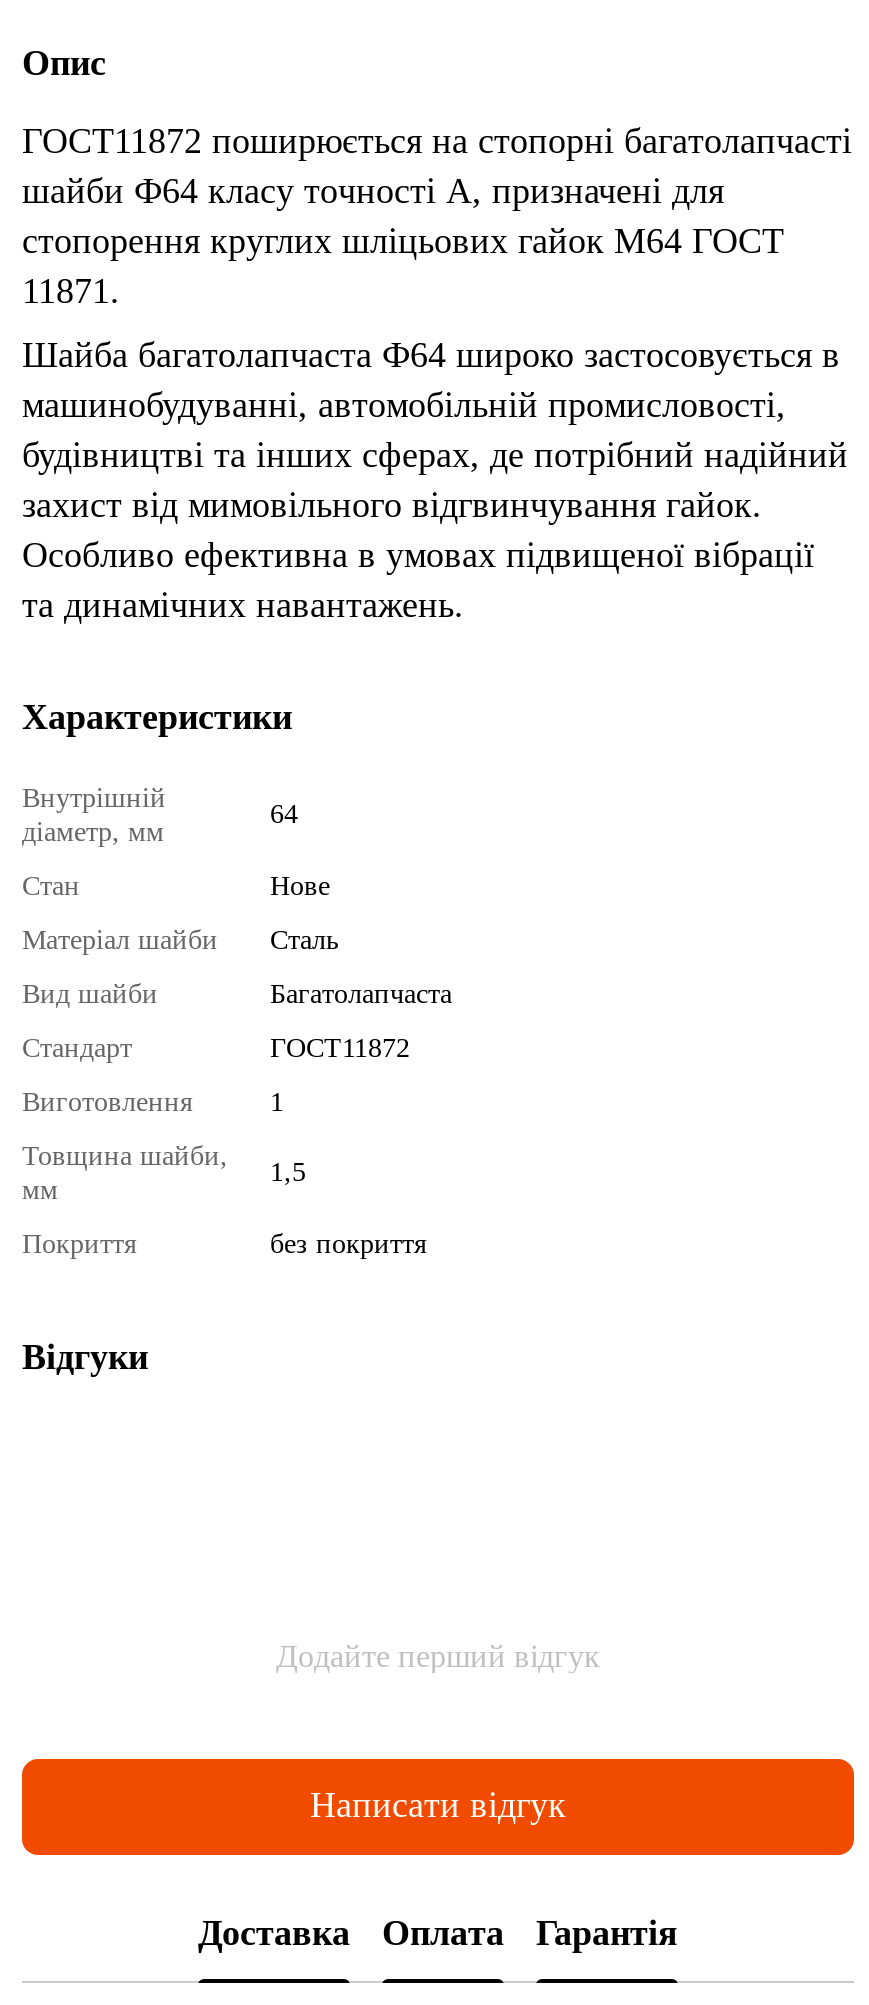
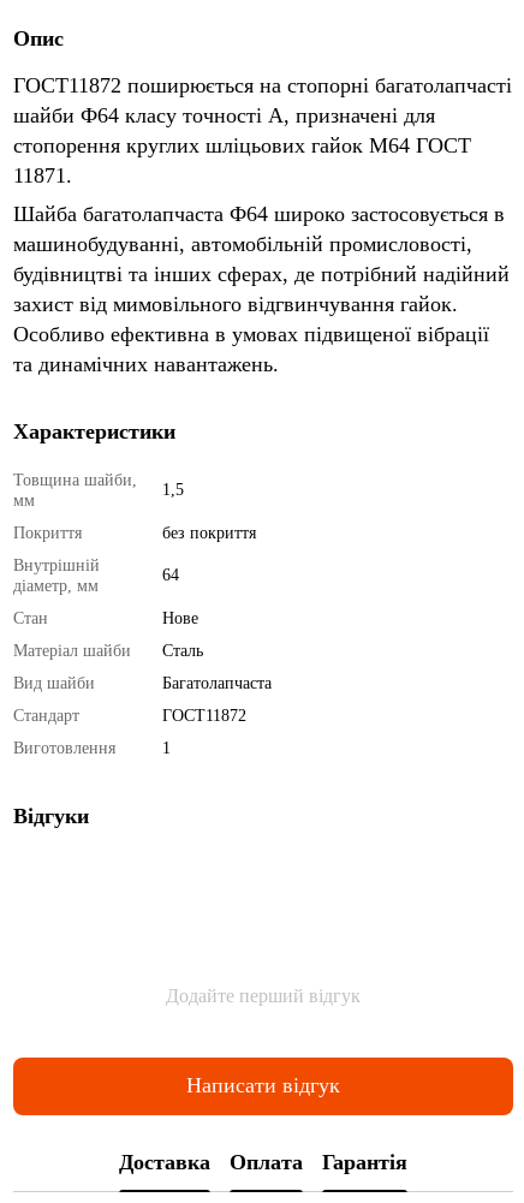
moved [22,782,452,1116] -> [13,556,272,757]: Внутрішній | діаметр, мм | 64 | ... | Виготовлення | 1
moved [22,1140,228,1204] -> [13,471,137,509]: Товщина шайби, | мм
moved [22,1156,426,1258] -> [13,480,256,542]: 1,5 | Покриття | без покриття

